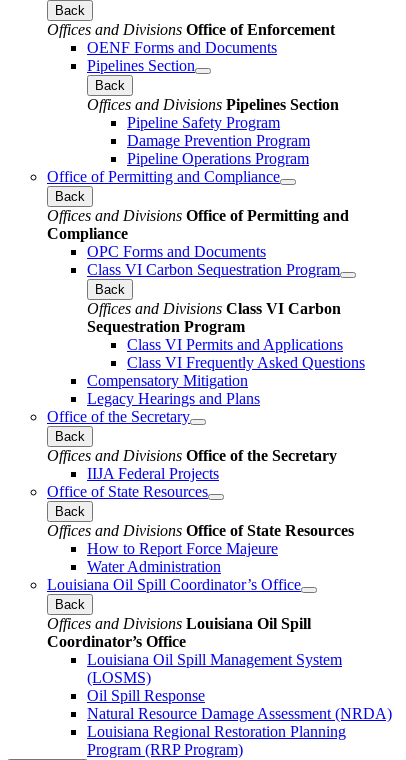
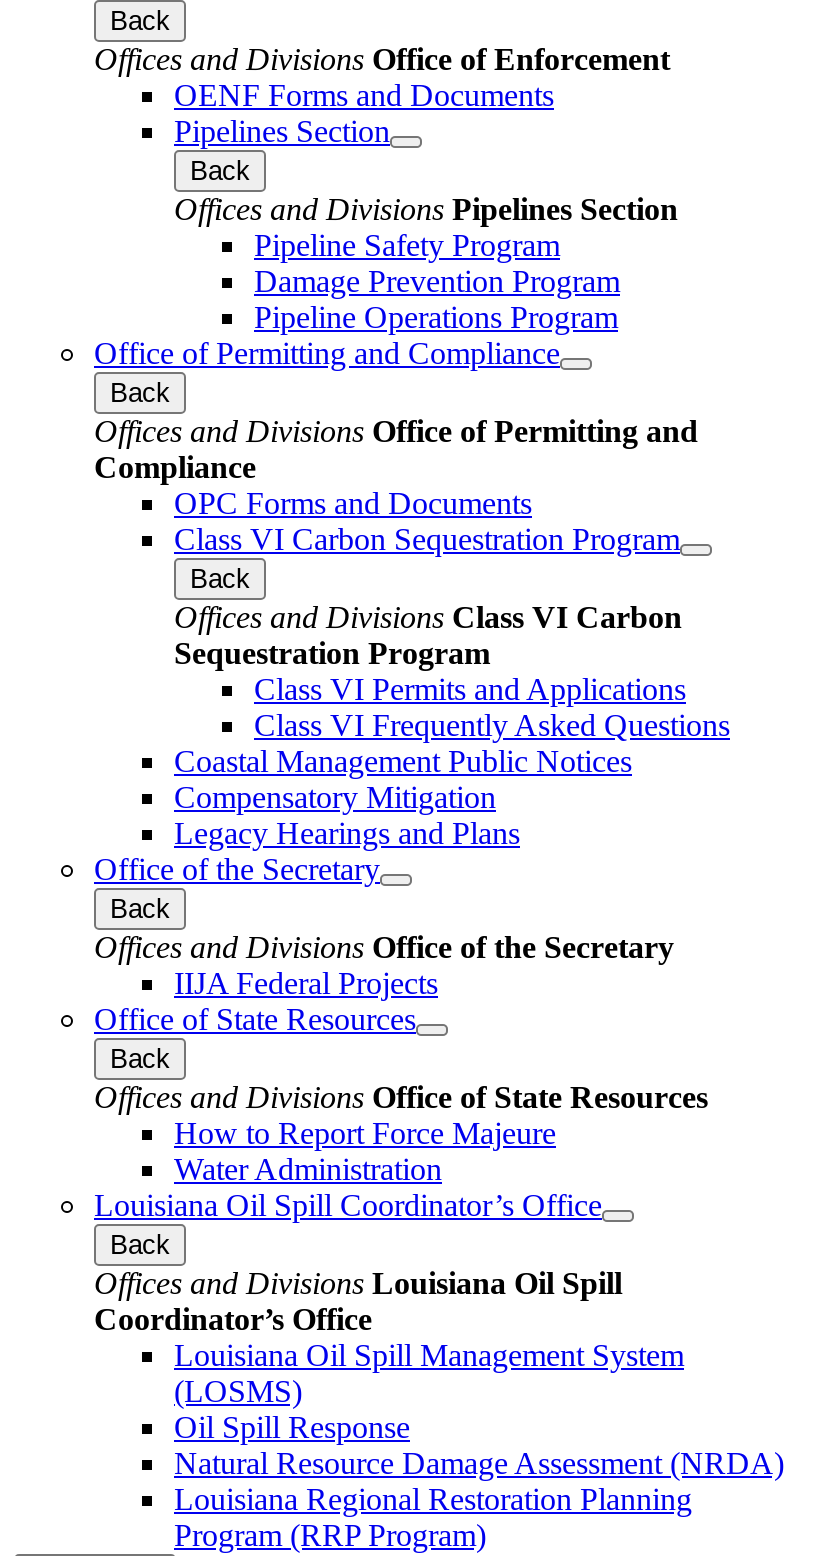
none -> [174,743,632,777] Coastal Management Public Notices

